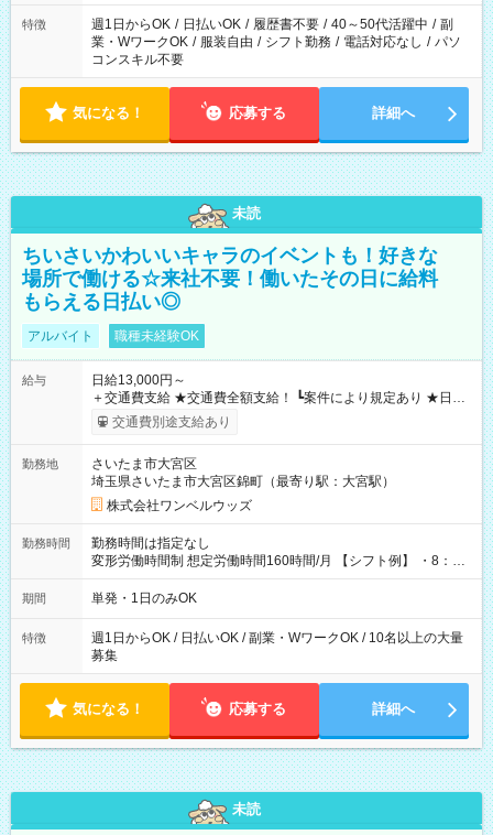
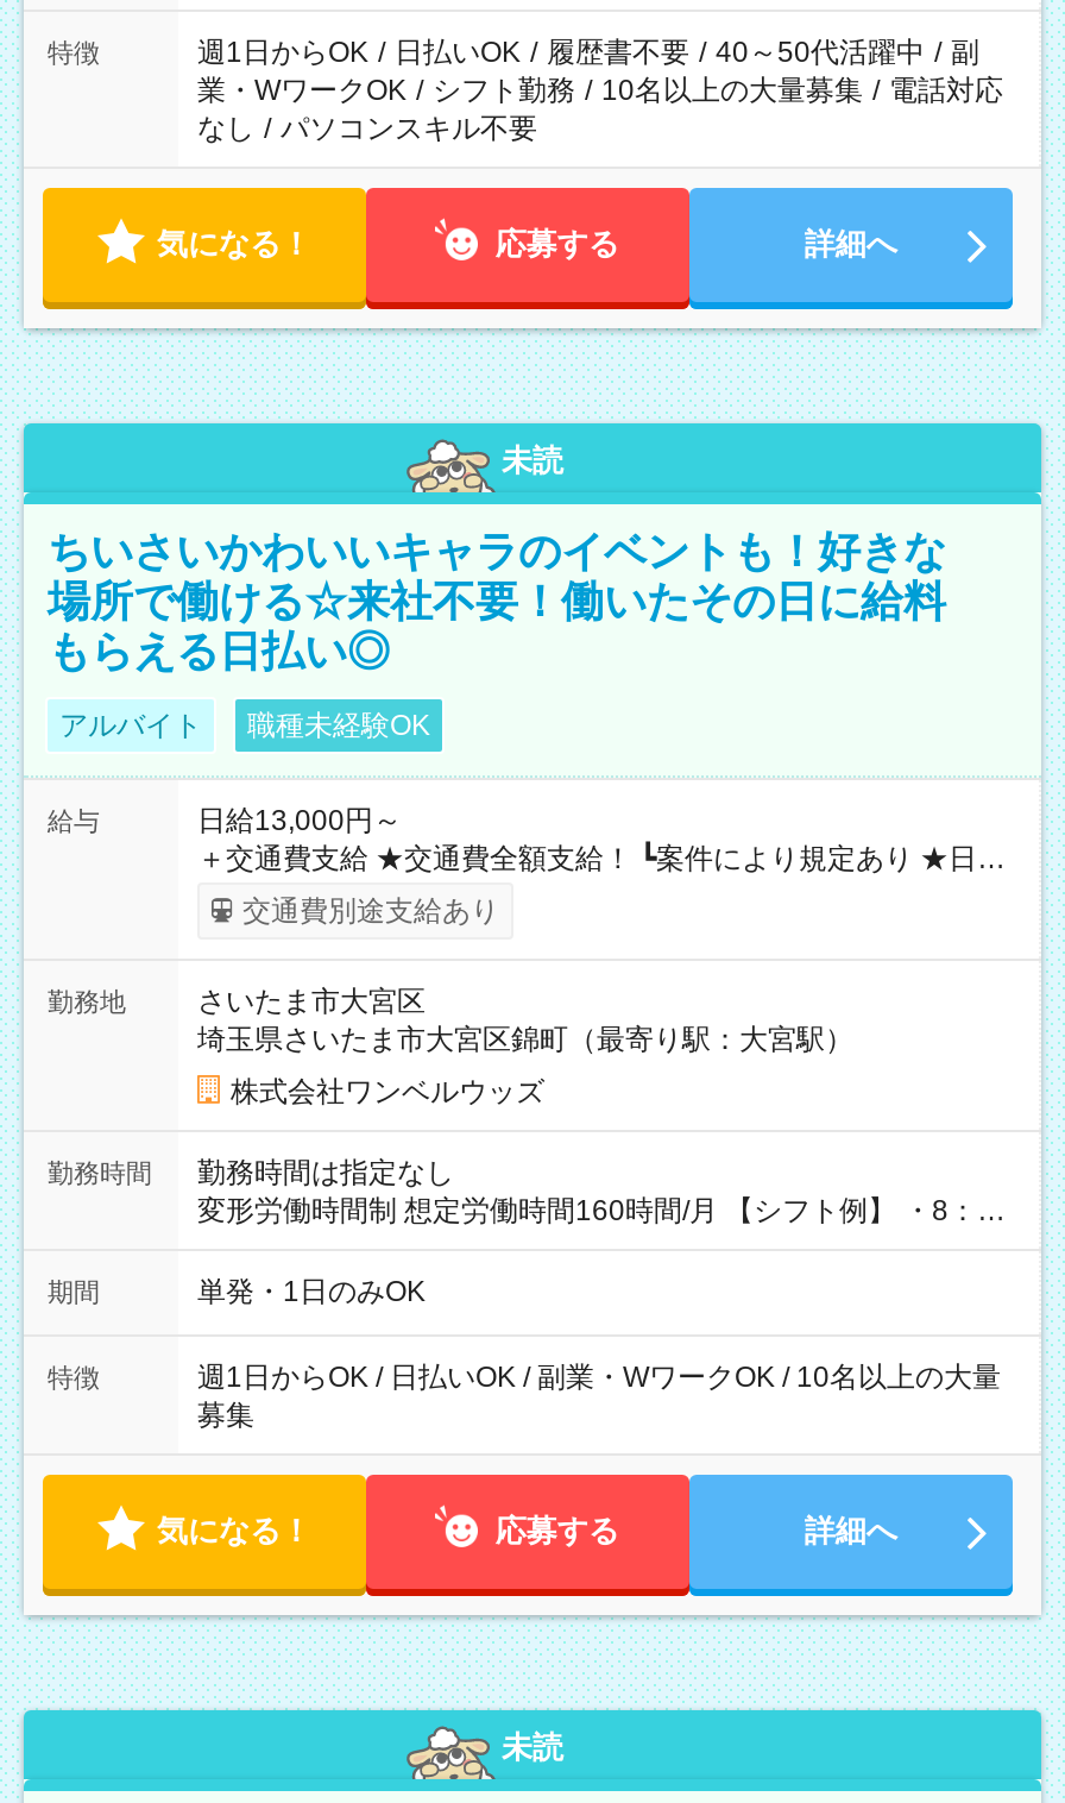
[91,34,461,67] 業・WワークOK / 服装自由 / シフト勤務 / 電話対応なし / パソ | コンスキル不要 -> [197,74,1003,145] 業・WワークOK / シフト勤務 / 10名以上の大量募集 / 電話対応 | なし / パソコンスキル不要

